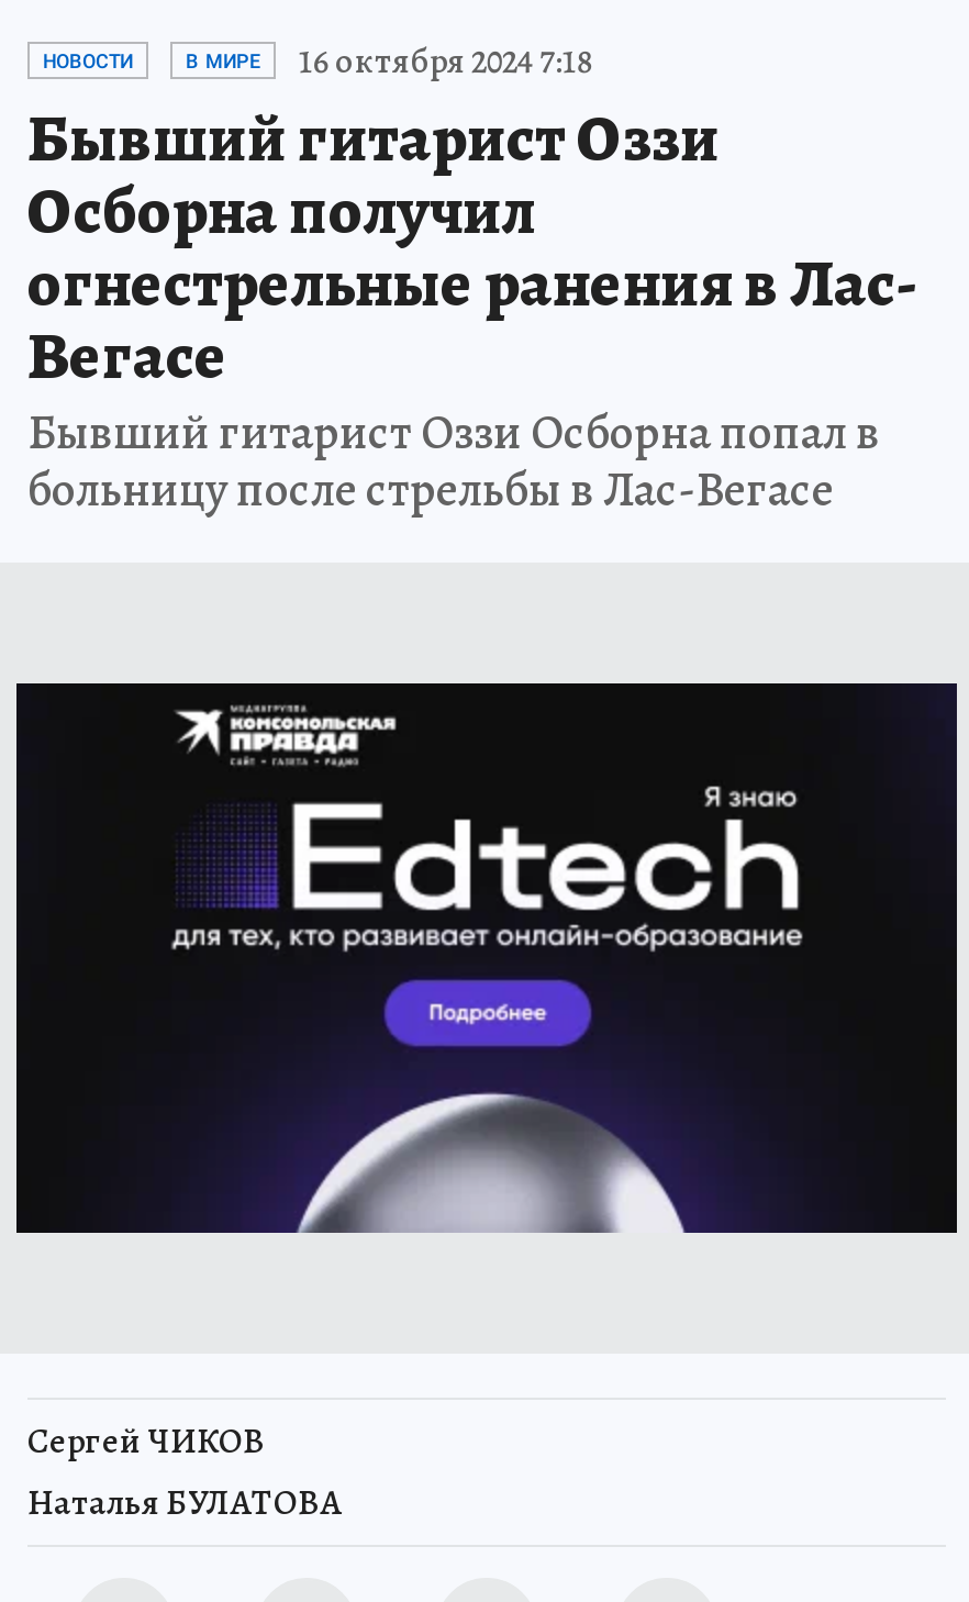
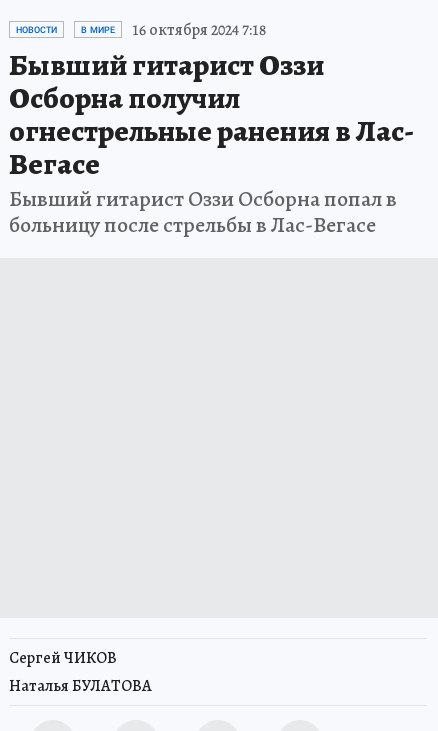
[14,681,959,1235] [image] -> none

